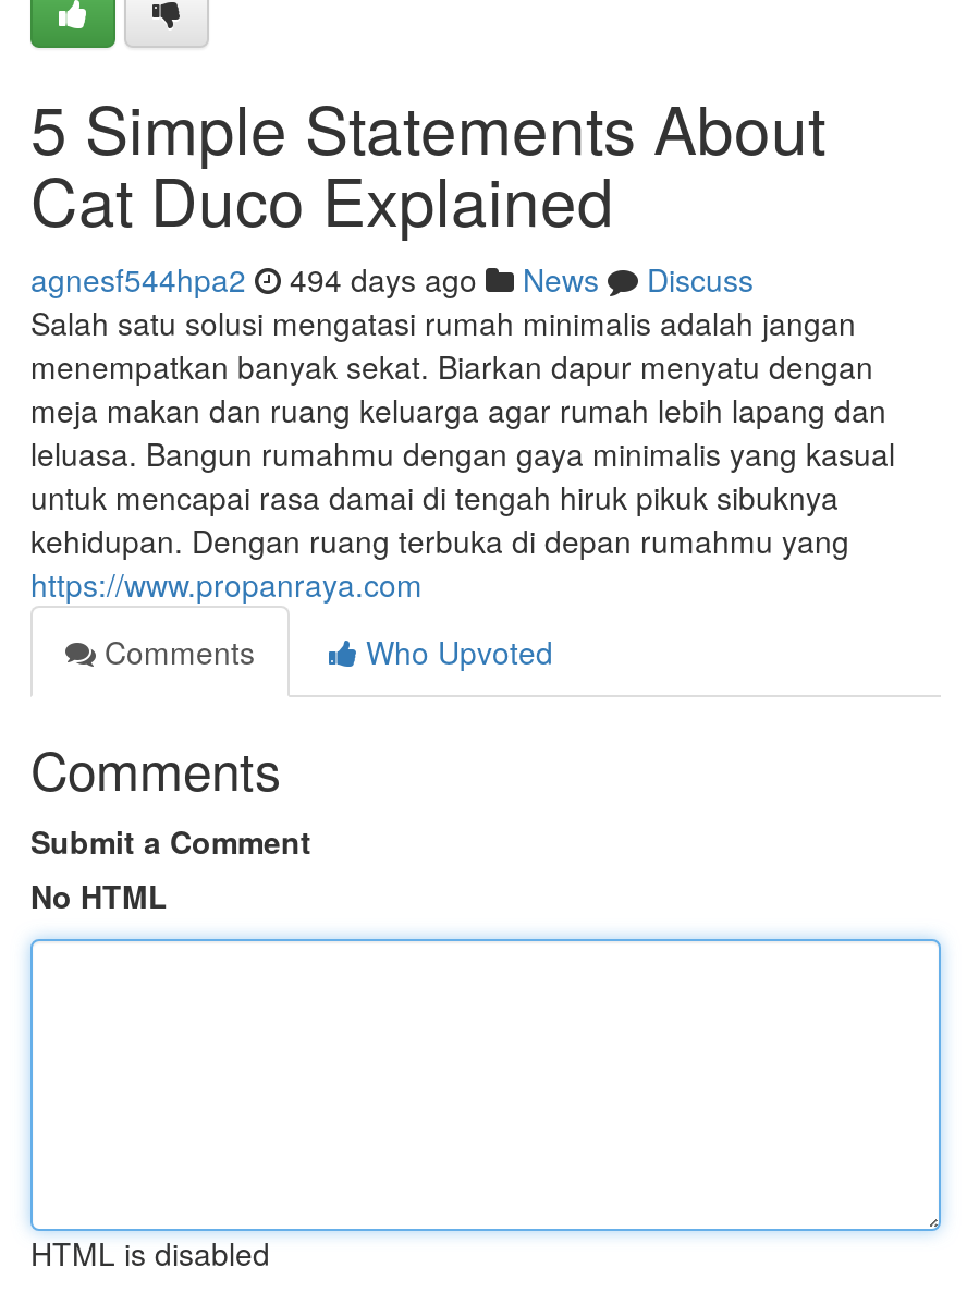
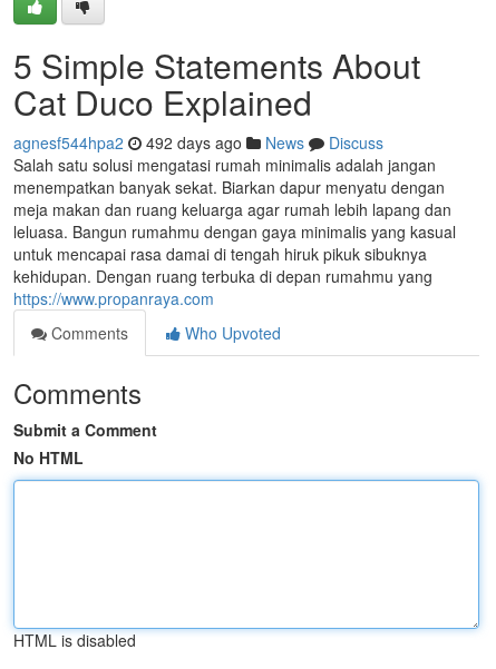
[30,257,754,301] agnesf544hpa2 494 days ago News Discuss -> [13,131,383,154] agnesf544hpa2 492 days ago News Discuss

